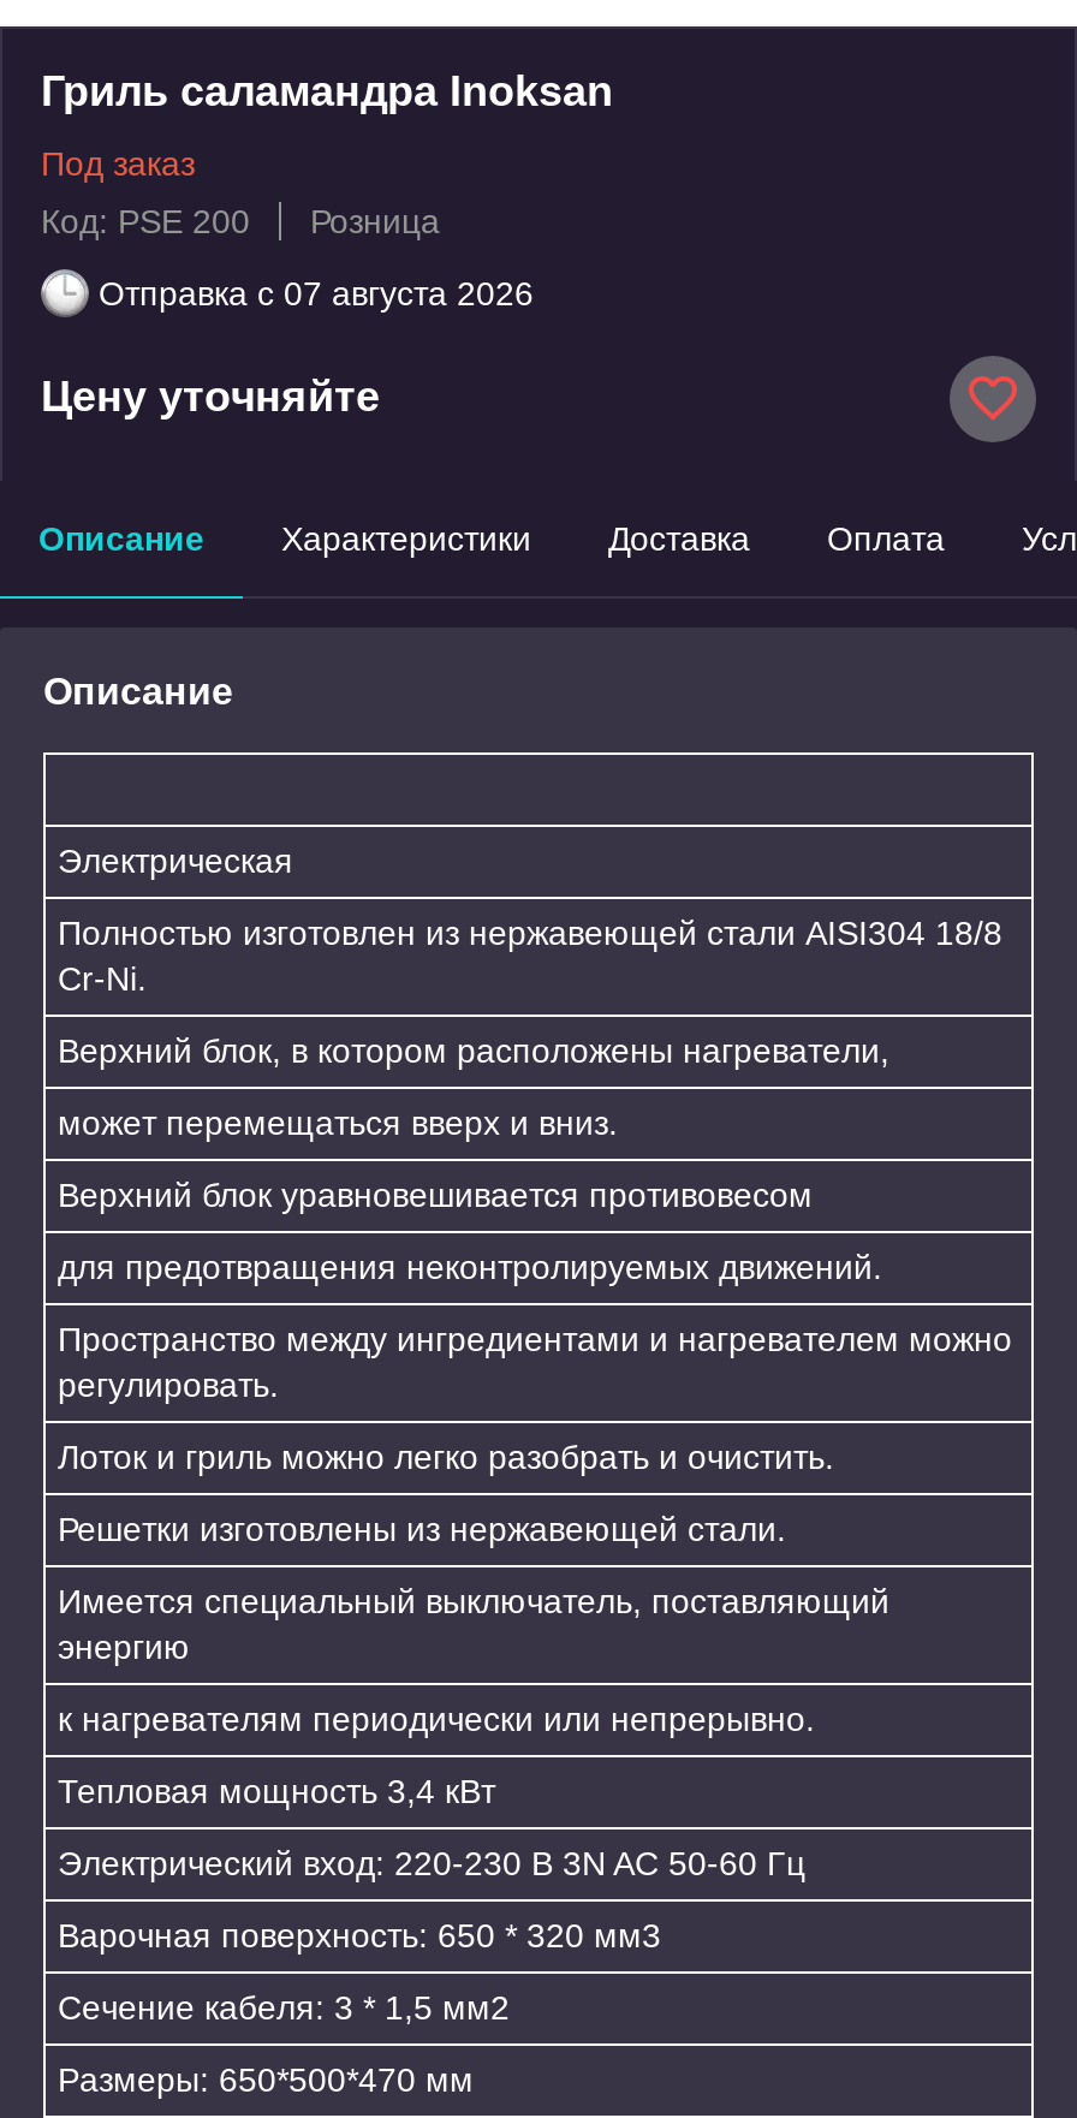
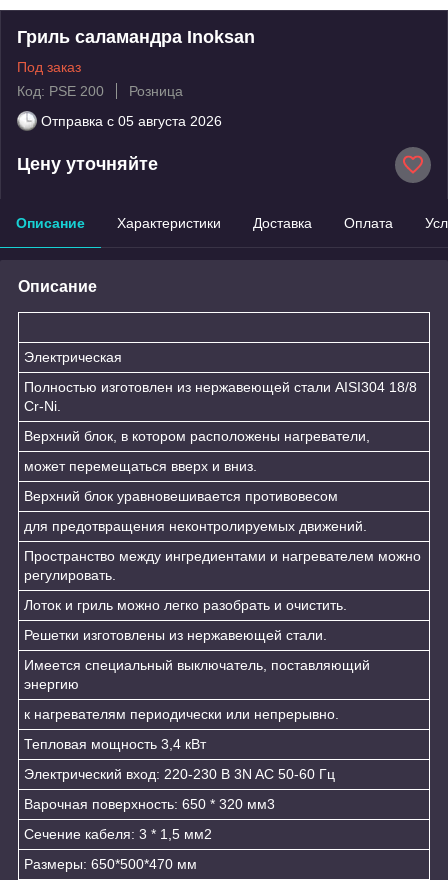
[99,274,534,312] Отправка с 07 августа 2026 -> [41,113,222,129] Отправка с 05 августа 2026

